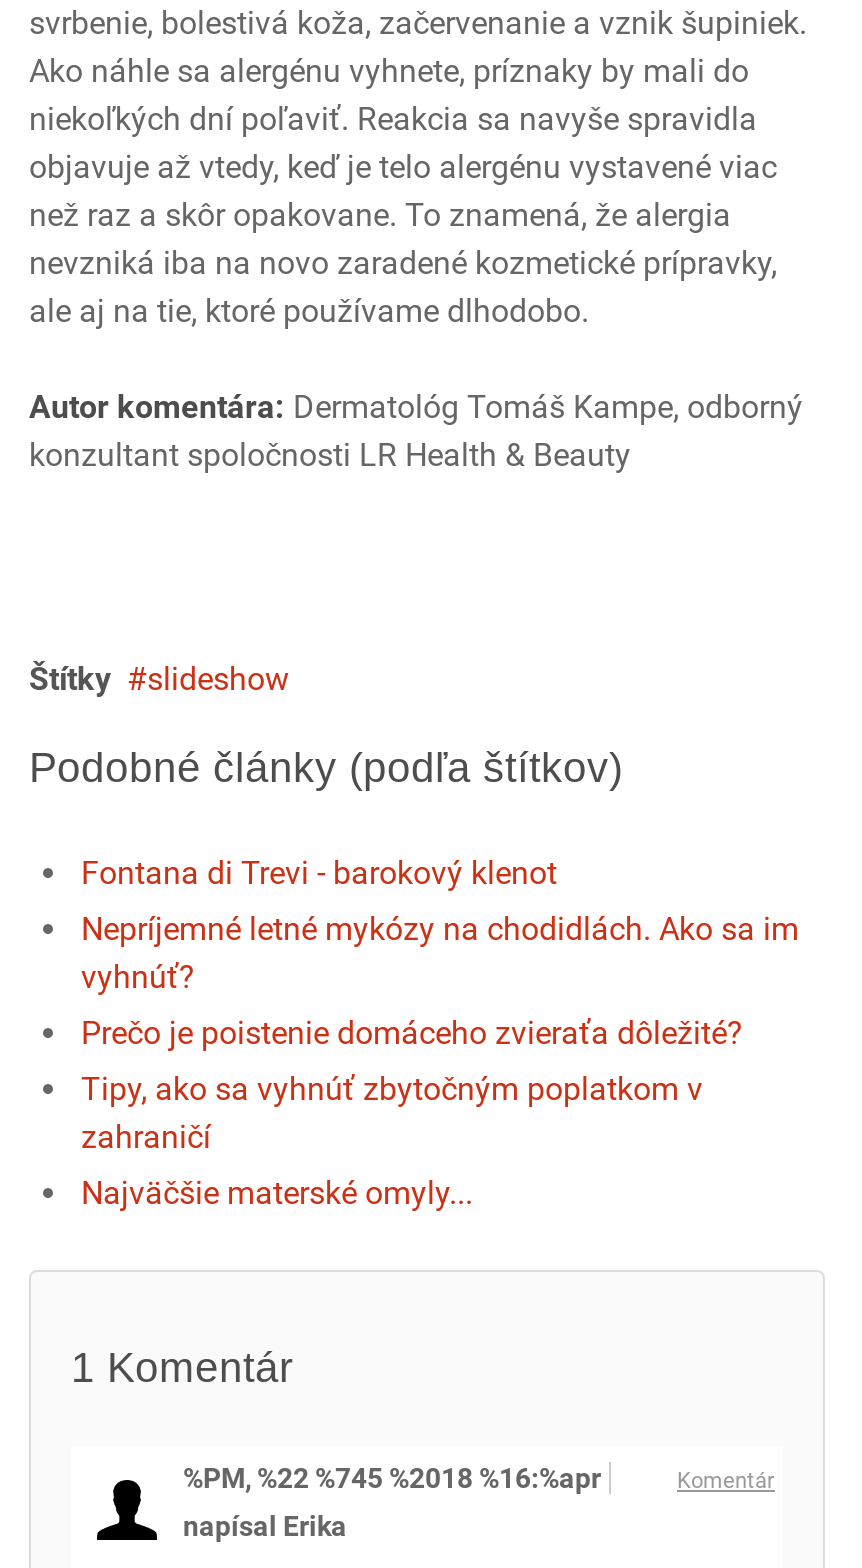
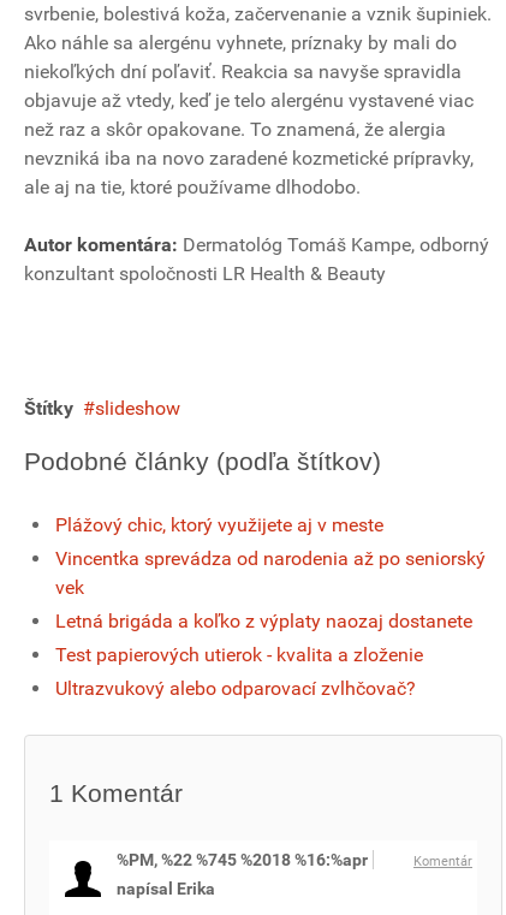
[81,855,557,893] Fontana di Trevi - barokový klenot -> [55,514,383,537] Plážový chic, ktorý využijete aj v meste
[81,911,799,997] Nepríjemné letné mykózy na chodidlách. Ako sa im | vyhnúť? -> [55,548,486,599] Vincentka sprevádza od narodenia až po seniorský | vek
[81,1015,743,1053] Prečo je poistenie domáceho zvieraťa dôležité? -> [55,610,472,633] Letná brigáda a koľko z výplaty naozaj dostanete
[81,1071,703,1157] Tipy, ako sa vyhnúť zbytočným poplatkom v | zahraničí -> [55,644,423,667] Test papierových utierok - kvalita a zloženie
[81,1175,473,1213] Najväčšie materské omyly... -> [55,678,416,700] Ultrazvukový alebo odparovací zvlhčovač?

